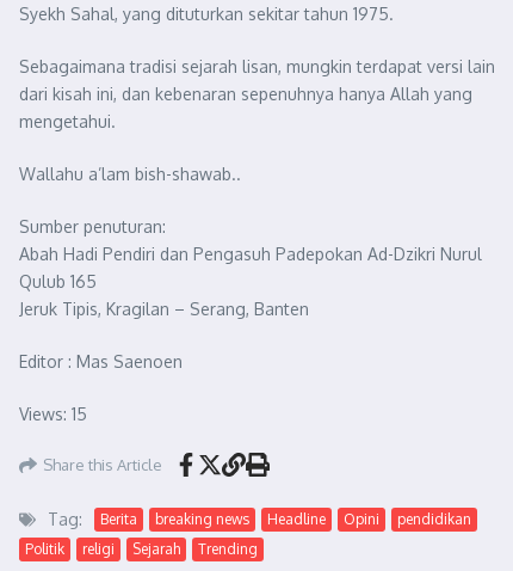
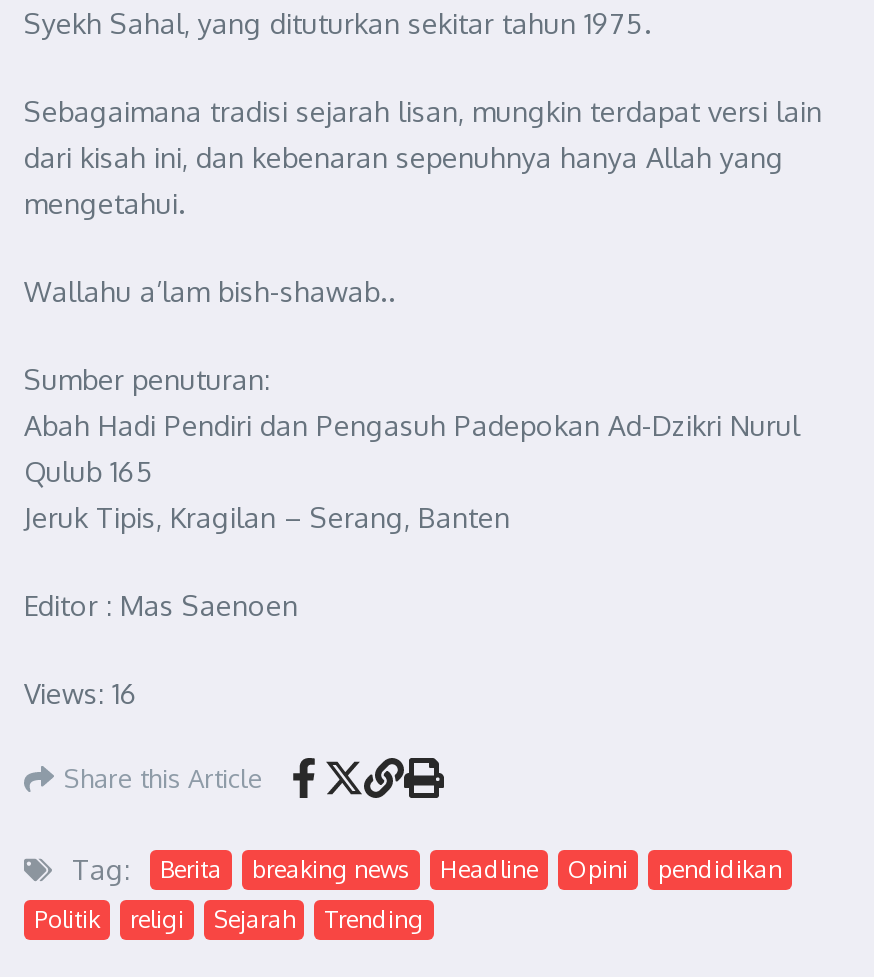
[19,404,87,424] Views: 15 -> [24,676,138,710] Views: 16

